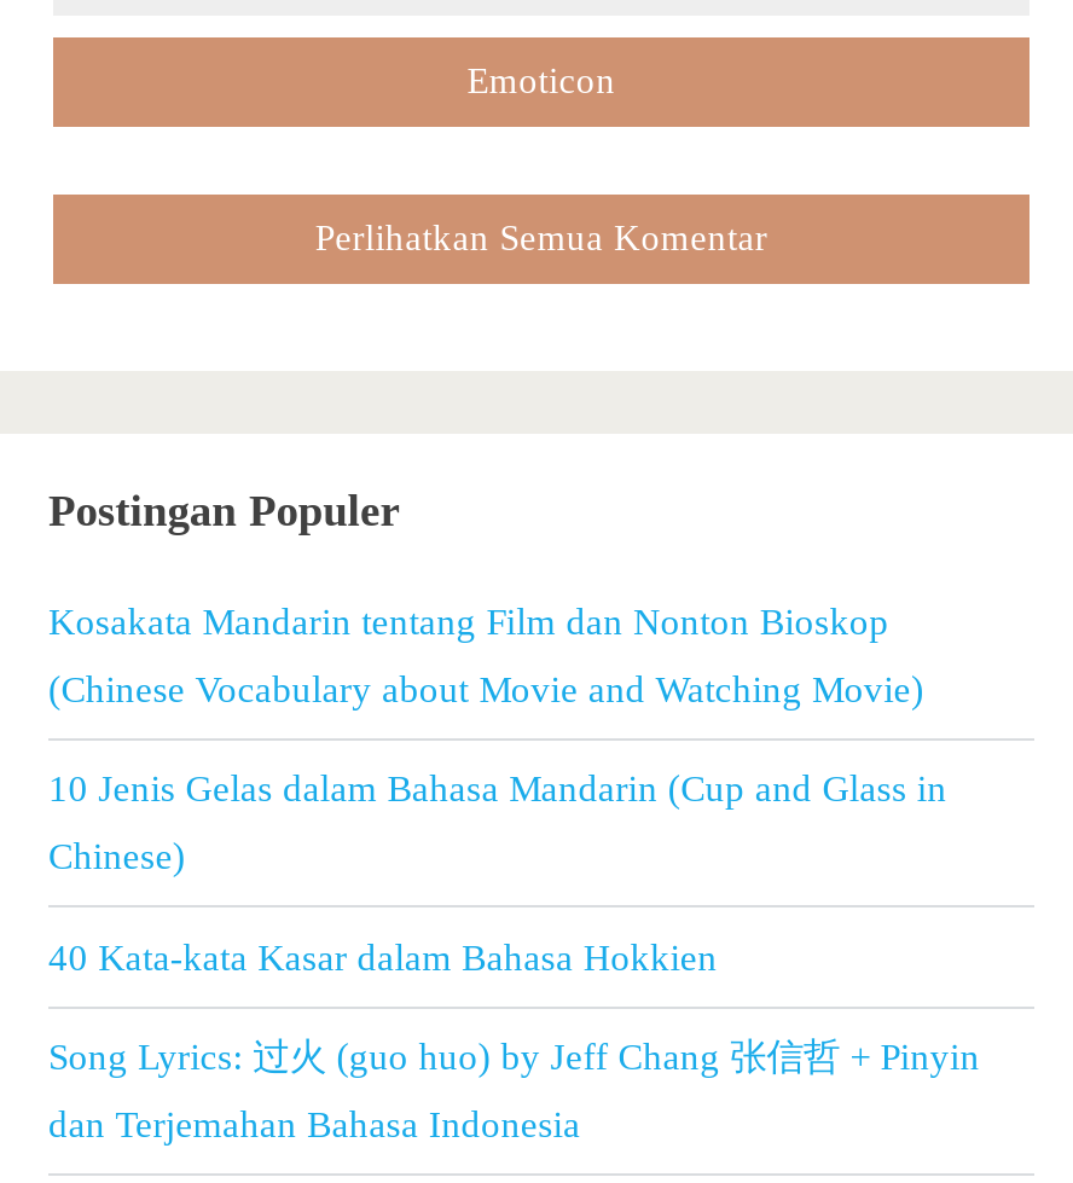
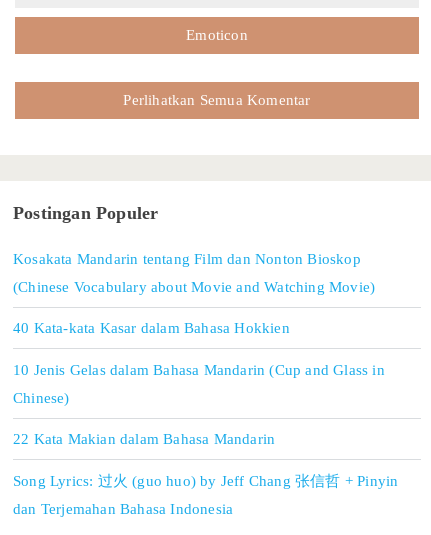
none -> [13,430,275,447] 22 Kata Makian dalam Bahasa Mandarin
moved [48,936,717,977] -> [13,319,290,336]: 40 Kata-kata Kasar dalam Bahasa Hokkien

